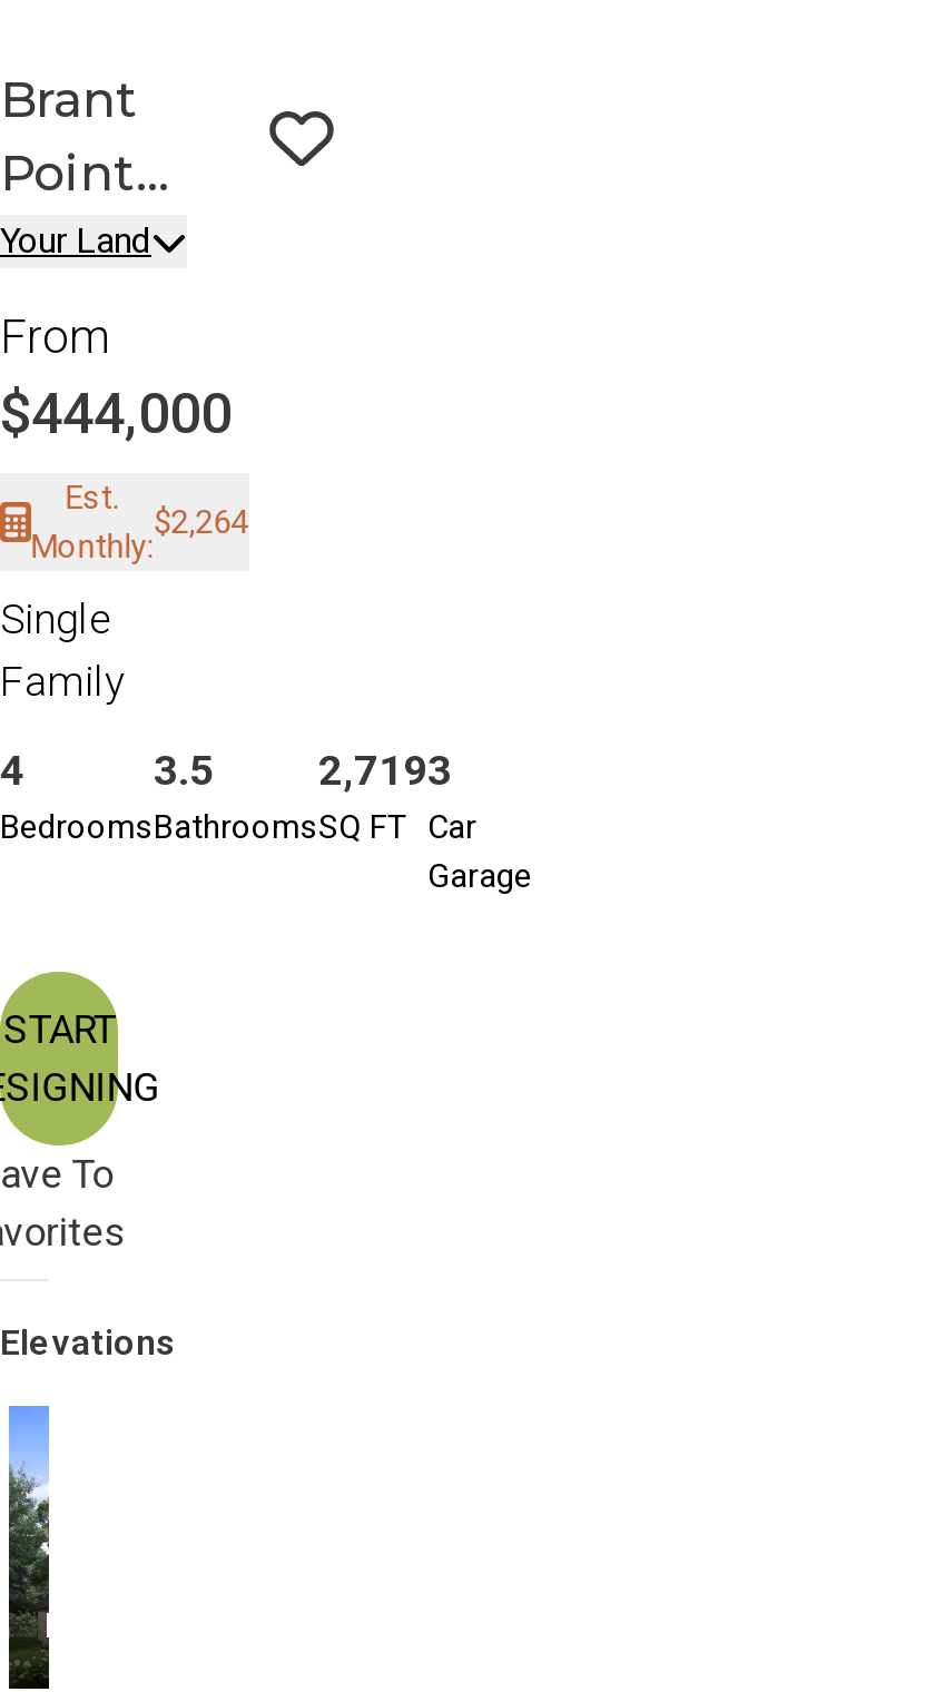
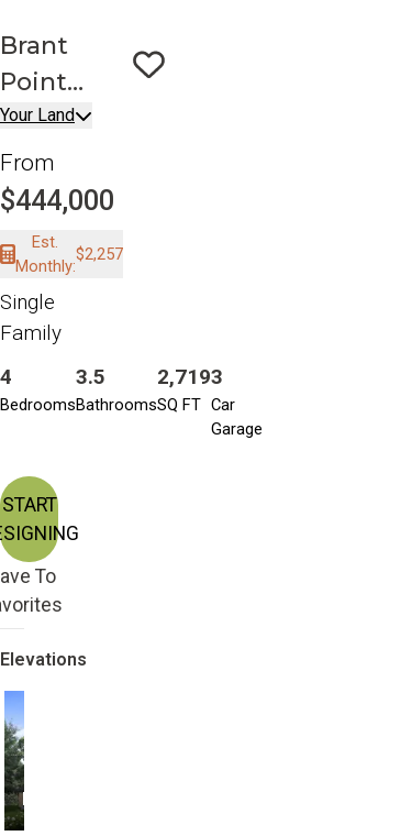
[153,502,249,542] $2,264 -> [76,244,123,264] $2,257

